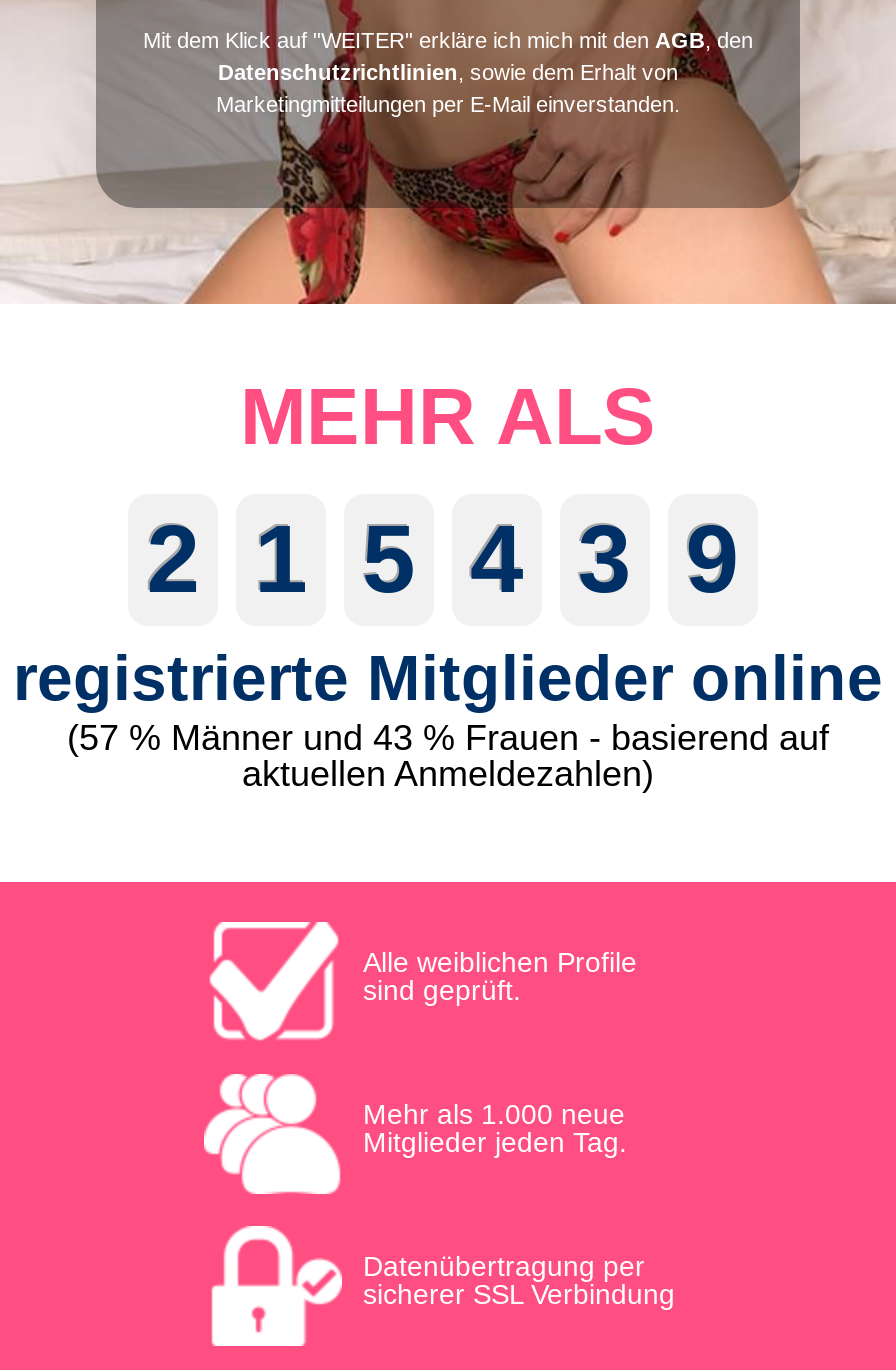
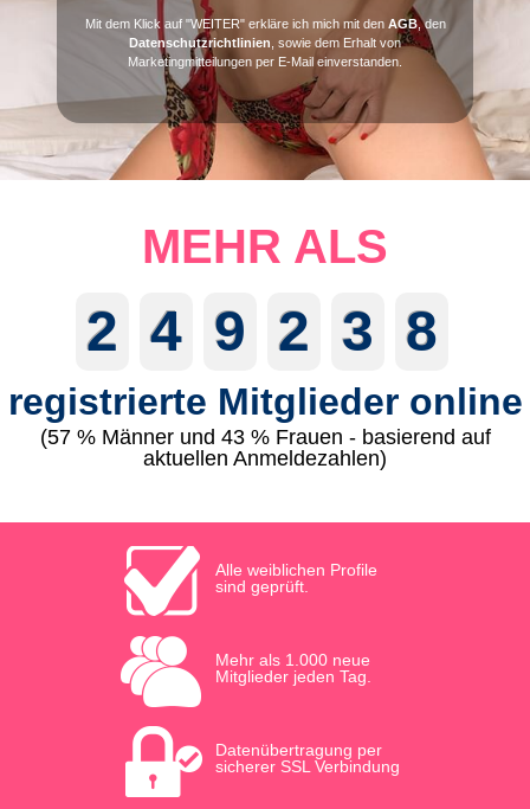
[146,506,740,612] 2 1 5 4 3 9 -> [87,300,437,363] 2 4 9 2 3 8

